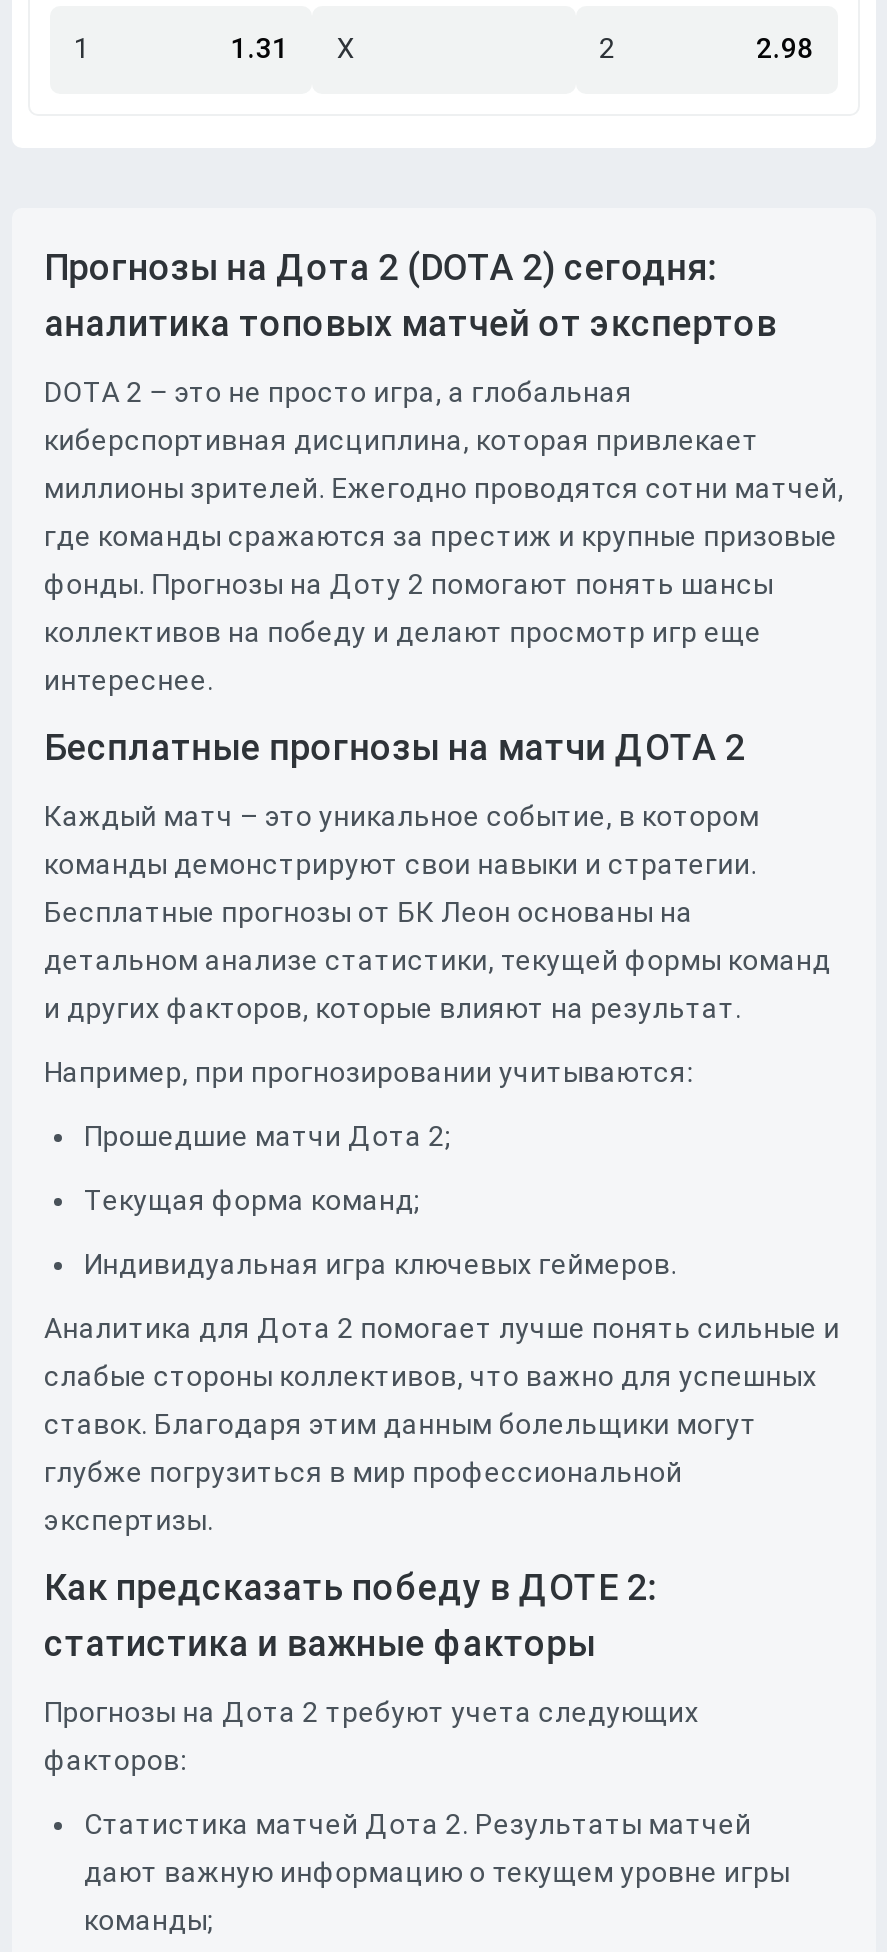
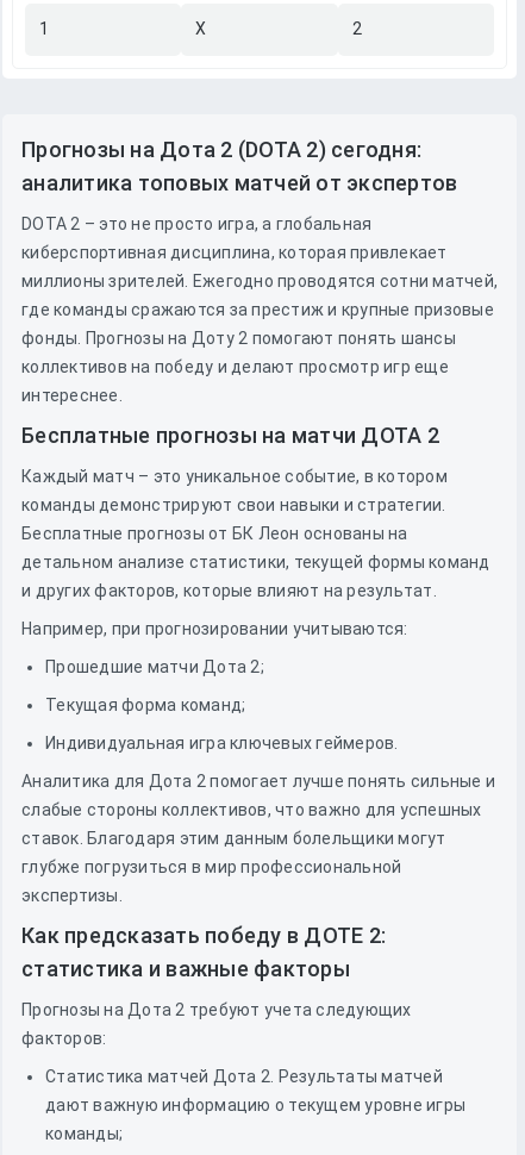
[231,32,289,64] 1.31 -> none
[756,32,814,64] 2.98 -> none

